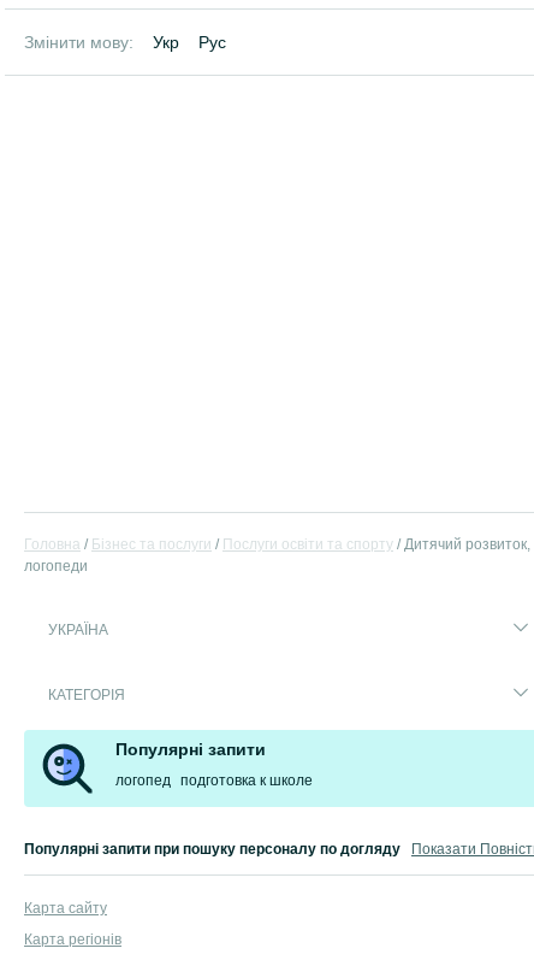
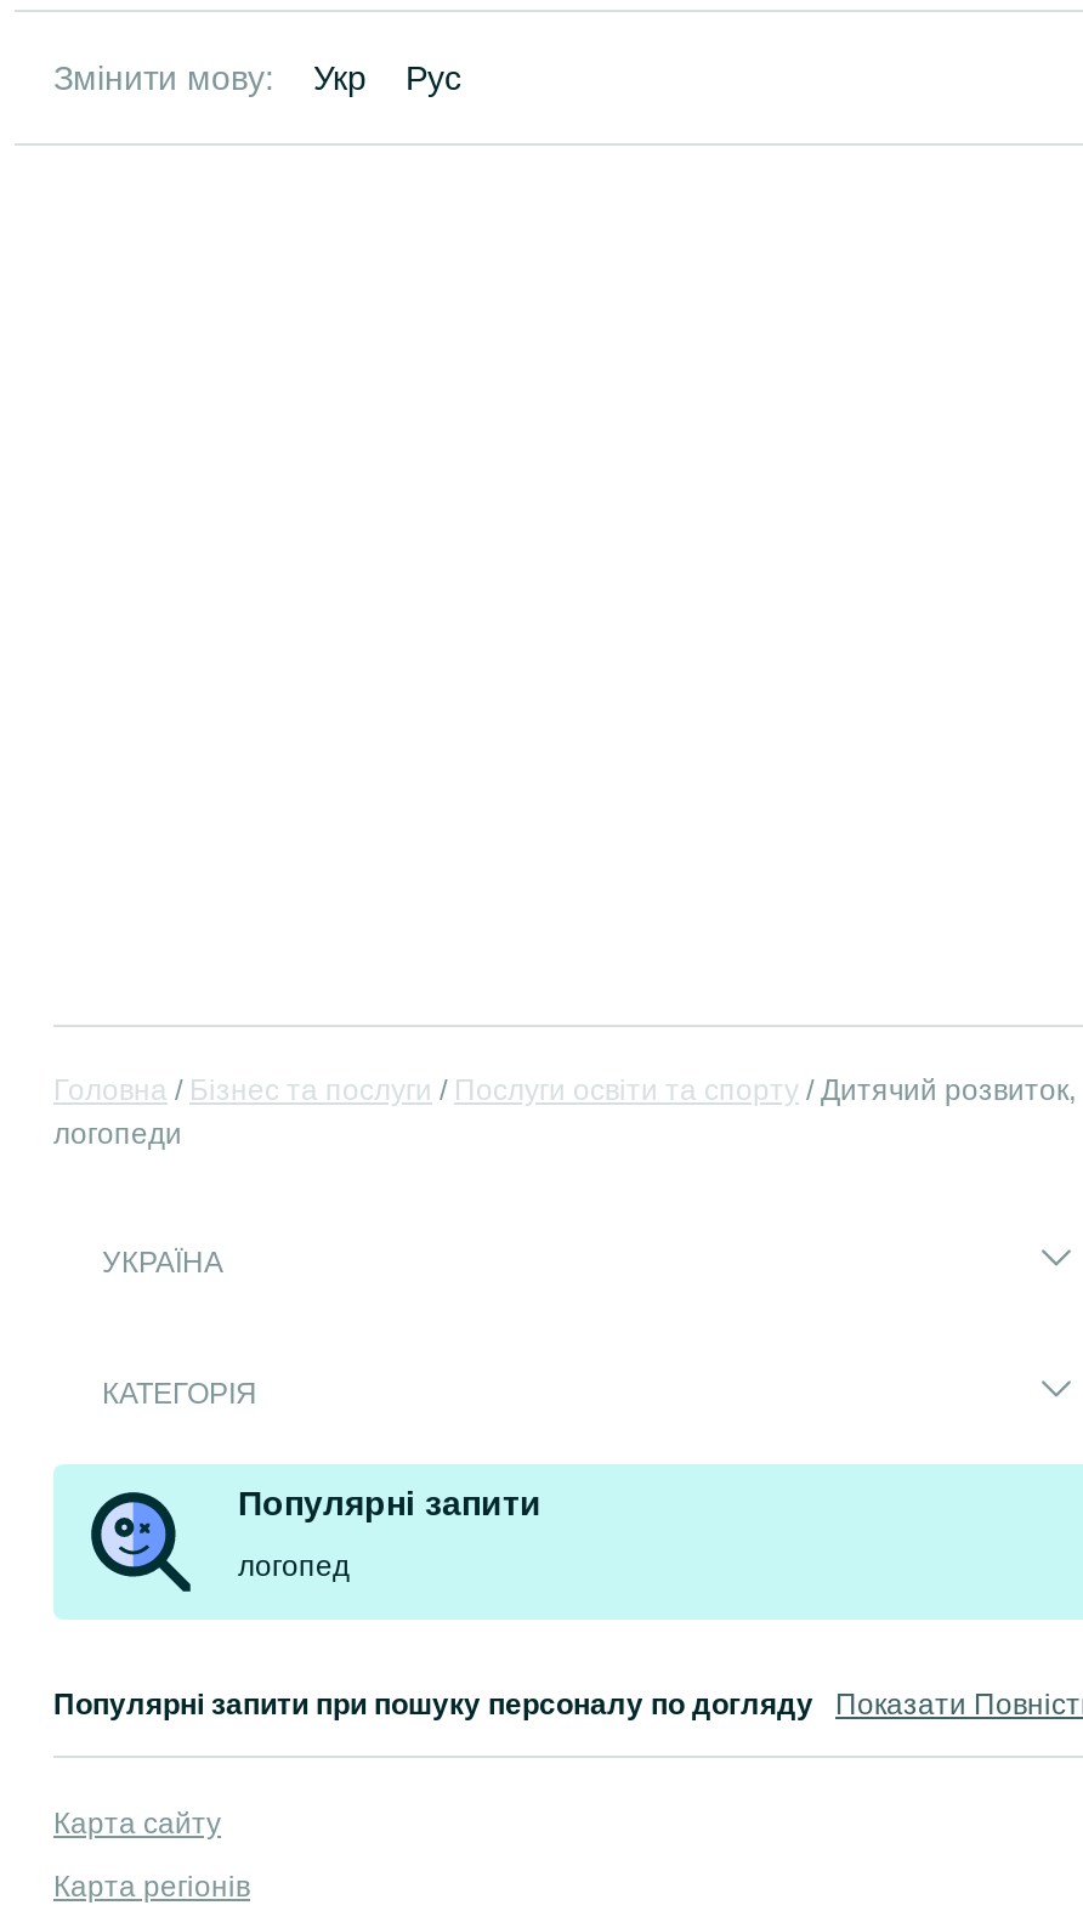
[115,772,313,789] логопед подготовка к школе -> [238,1550,350,1584] логопед

